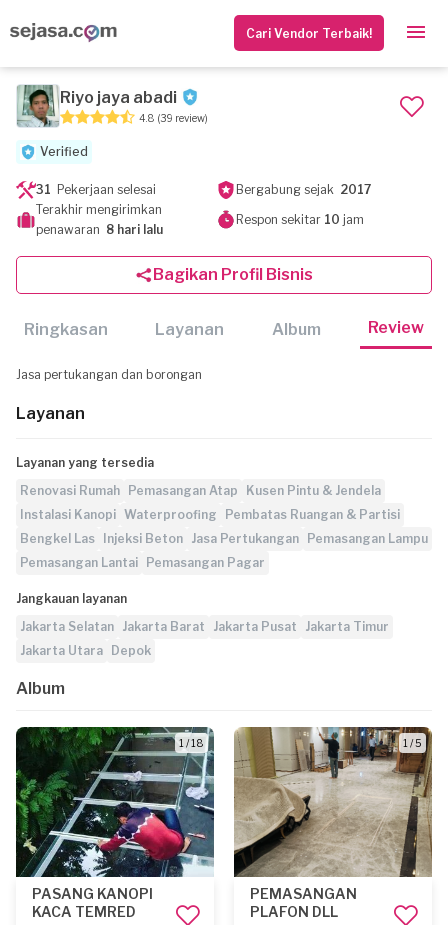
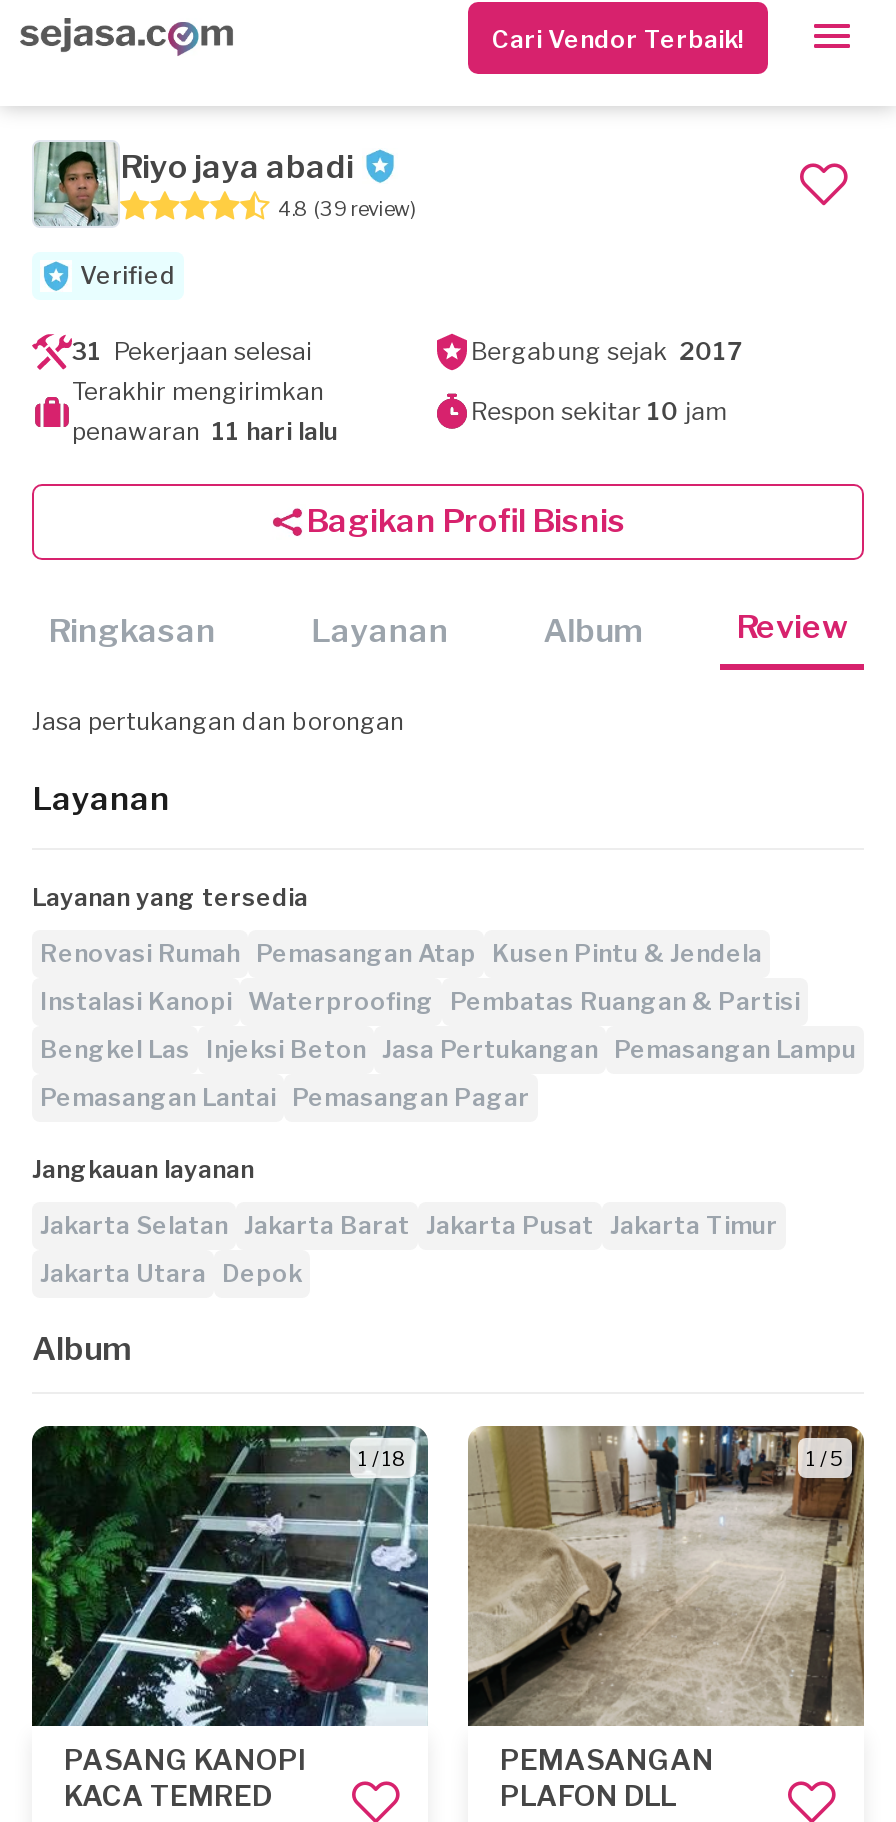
[36,222,163,237] penawaran 8 hari lalu -> [72,416,338,446] penawaran 11 hari lalu

